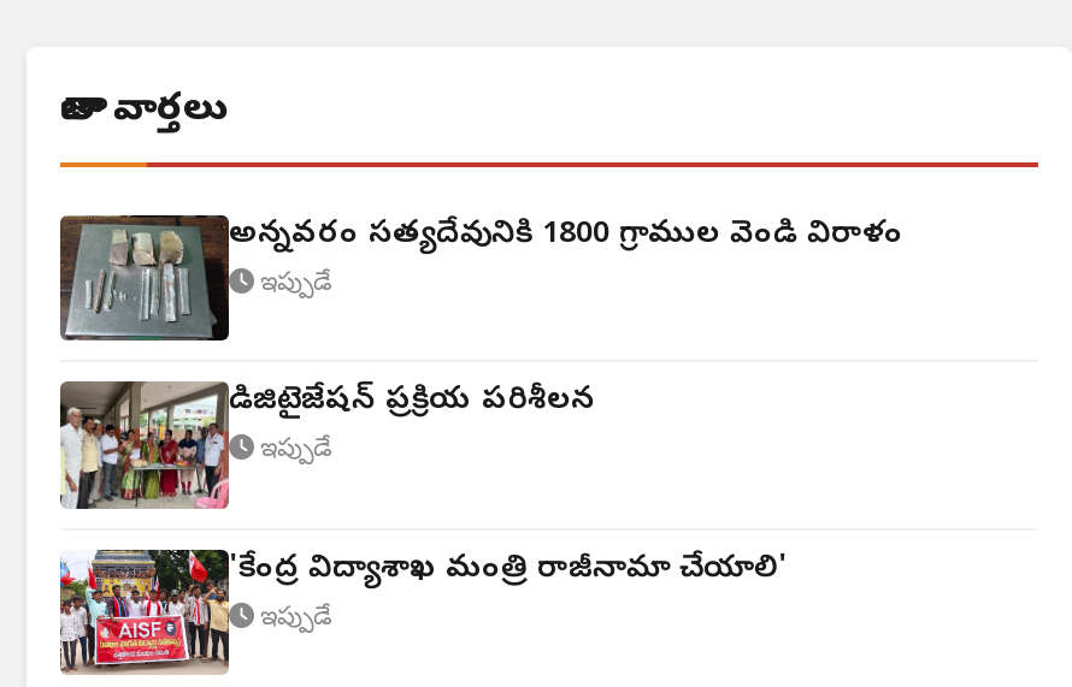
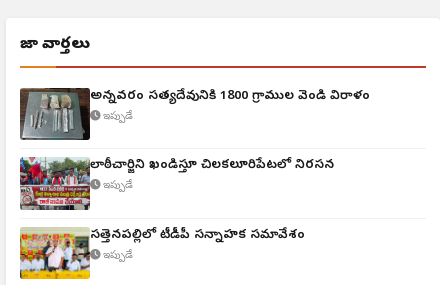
[58,379,595,511] [image] | డిజిటైజేషన్ ప్రక్రియ పరిశీలన -> [19,157,334,211] [image] | లాఠీచార్జిని ఖండిస్తూ చిలకలూరిపేటలో నిరసన
[58,547,788,675] [image] | 'కేంద్ర విద్యాశాఖ మంత్రి రాజీనామా చేయాలి' -> [19,227,305,280] [image] | సత్తెనపల్లిలో టీడీపీ సన్నాహక సమావేశం

